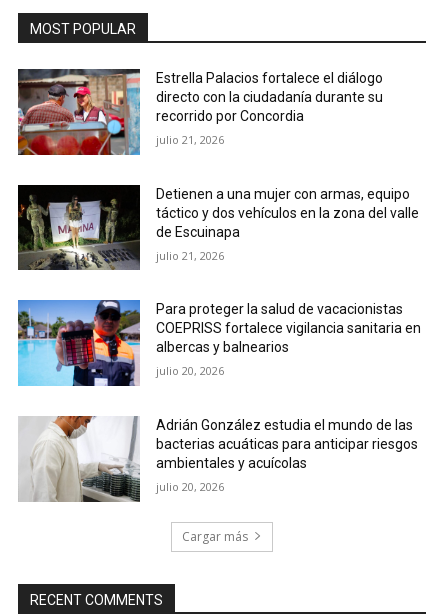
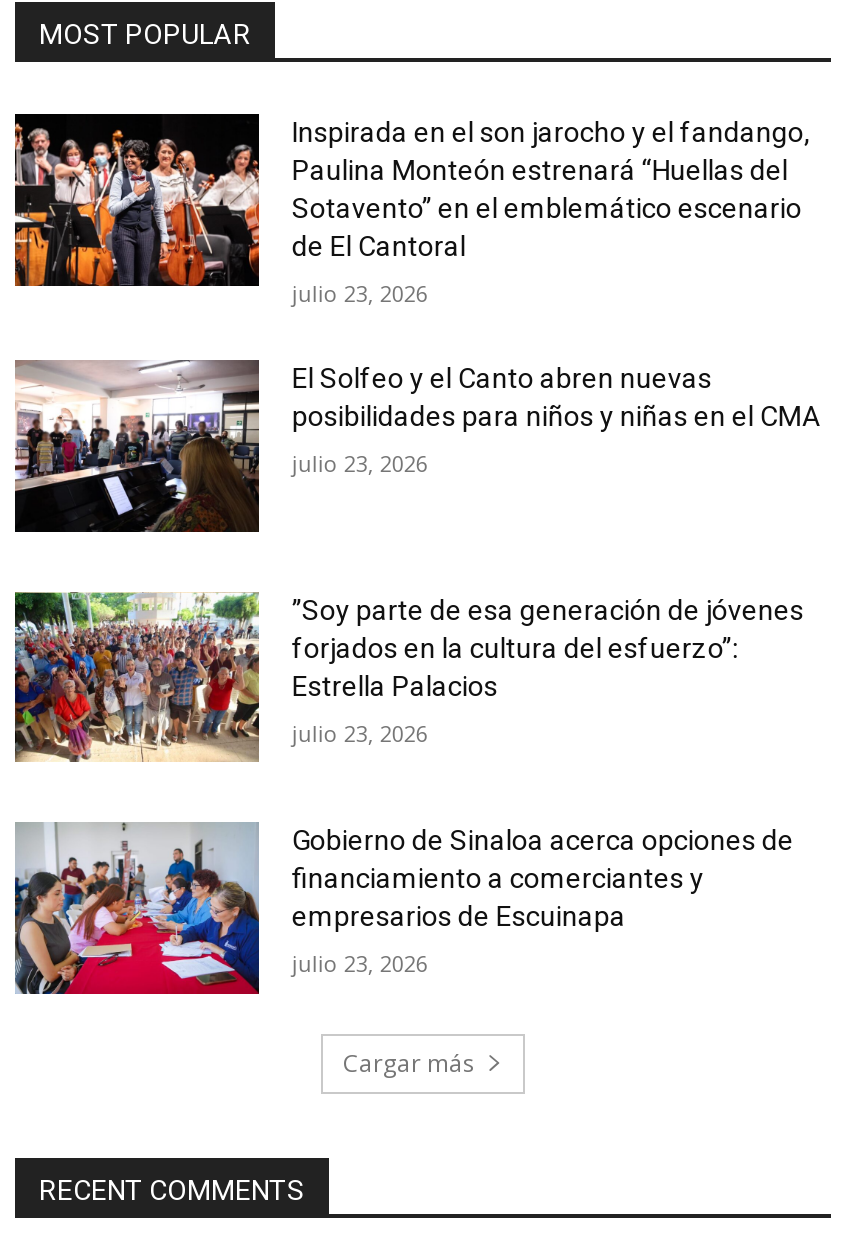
[18,68,383,156] [image] | Estrella Palacios fortalece el diálogo | directo con la ciudadanía durante su | recorrido por Concordia -> [13,112,810,288] [image] | Inspirada en el son jarocho y el fandango, | Paulina Monteón estrenará “Huellas del | Sotavento” en el emblemático escenario | de El Cantoral
[156,132,224,147] julio 21, 2026 -> [292,278,428,308] julio 23, 2026
[17,184,419,271] [image] | Detienen a una mujer con armas, equipo | táctico y dos vehículos en la zona del valle | de Escuinapa -> [15,358,822,534] [image] | El Solfeo y el Canto abren nuevas | posibilidades para niños y niñas en el CMA
[156,248,224,263] julio 21, 2026 -> [292,448,428,478] julio 23, 2026
[17,299,421,387] [image] | Para proteger la salud de vacacionistas | COEPRISS fortalece vigilancia sanitaria en | albercas y balnearios -> [13,590,804,764] [image] | ”Soy parte de esa generación de jóvenes | forjados en la cultura del esfuerzo”: | Estrella Palacios
[156,363,224,378] julio 20, 2026 -> [292,717,428,747] julio 23, 2026
[18,415,418,503] [image] | Adrián González estudia el mundo de las | bacterias acuáticas para anticipar riesgos | ambientales y acuícolas -> [13,822,794,996] [image] | Gobierno de Sinaloa acerca opciones de | financiamiento a comerciantes y | empresarios de Escuinapa
[156,479,224,494] julio 20, 2026 -> [292,948,428,978] julio 23, 2026

